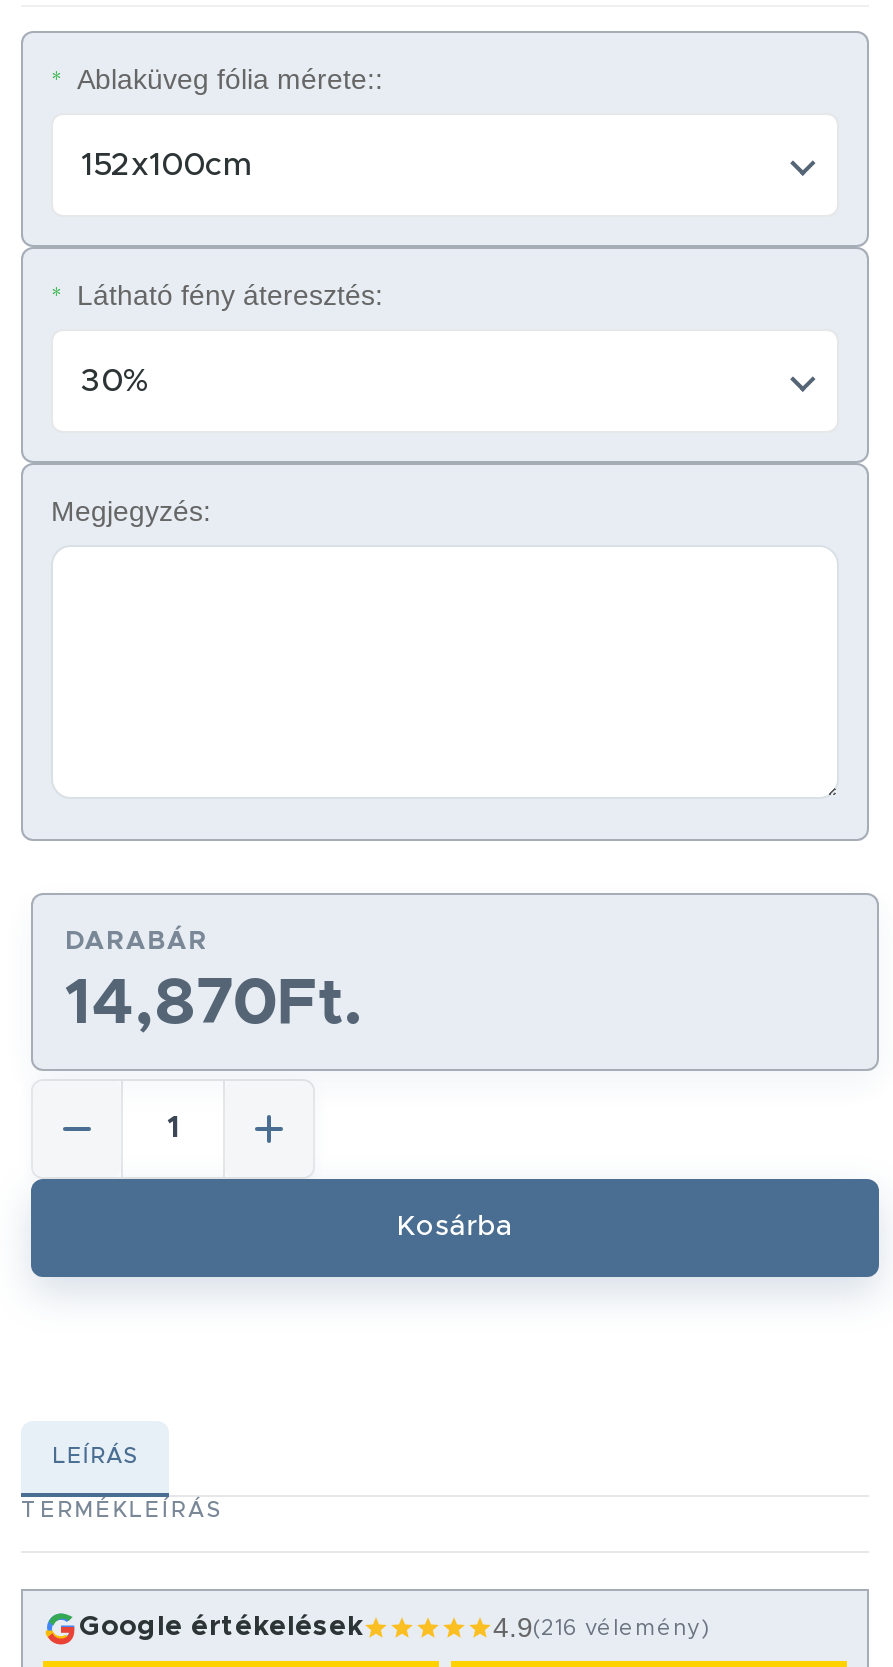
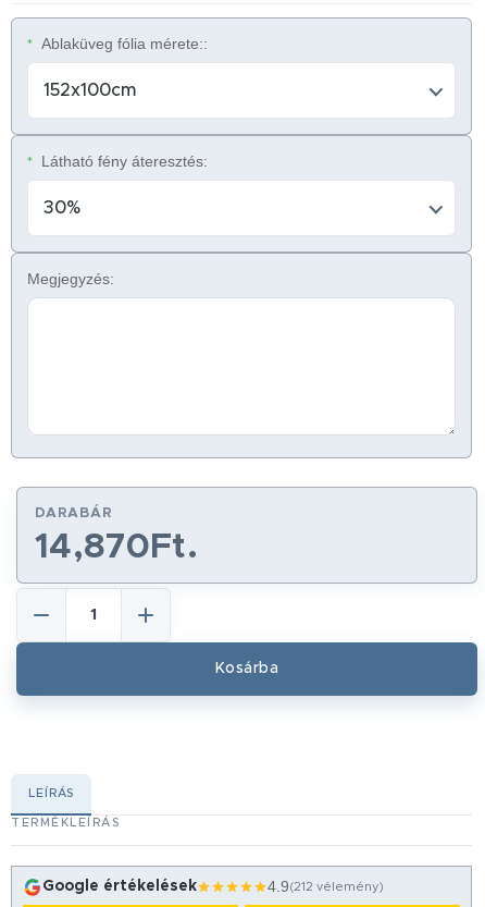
[493,1612,709,1644] 4.9(216 vélemény) -> [268,878,384,895] 4.9(212 vélemény)

